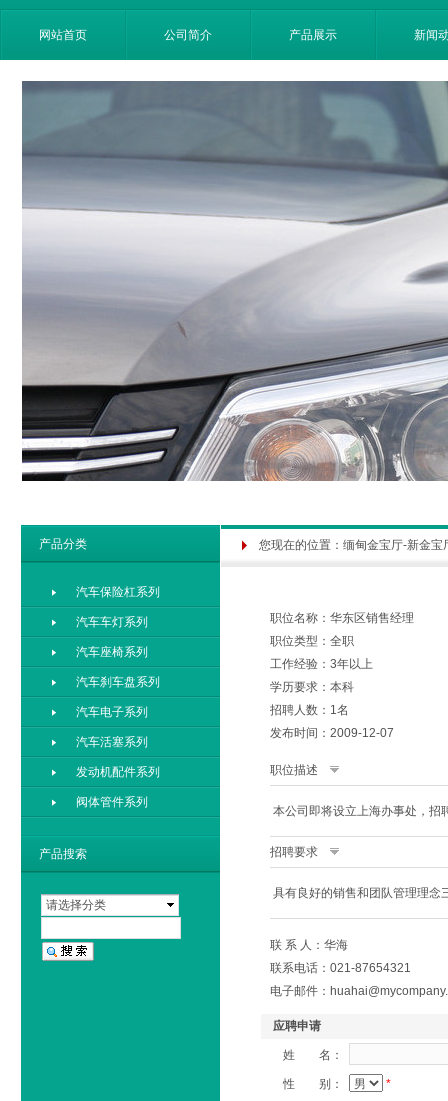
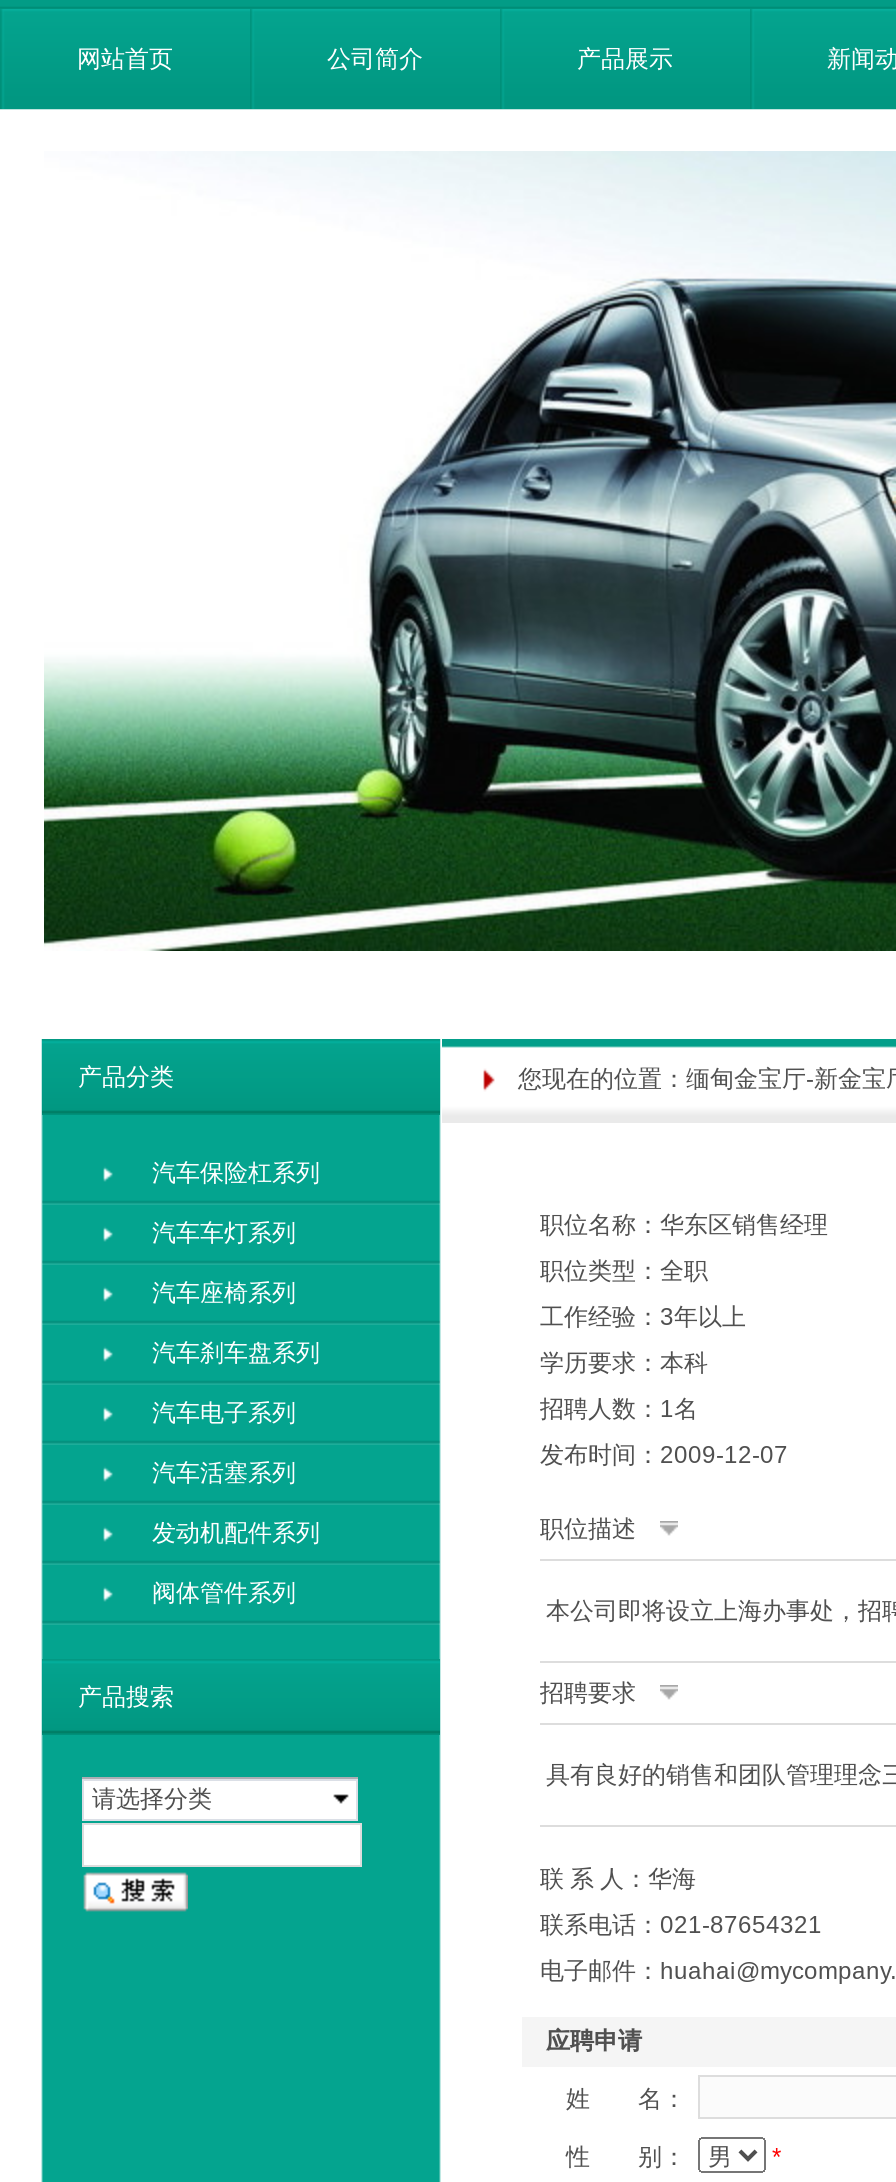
[21,80,445,482] [image] -> [42,151,890,953] [image]

